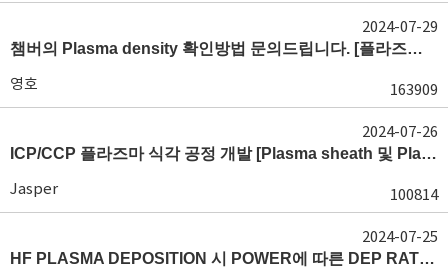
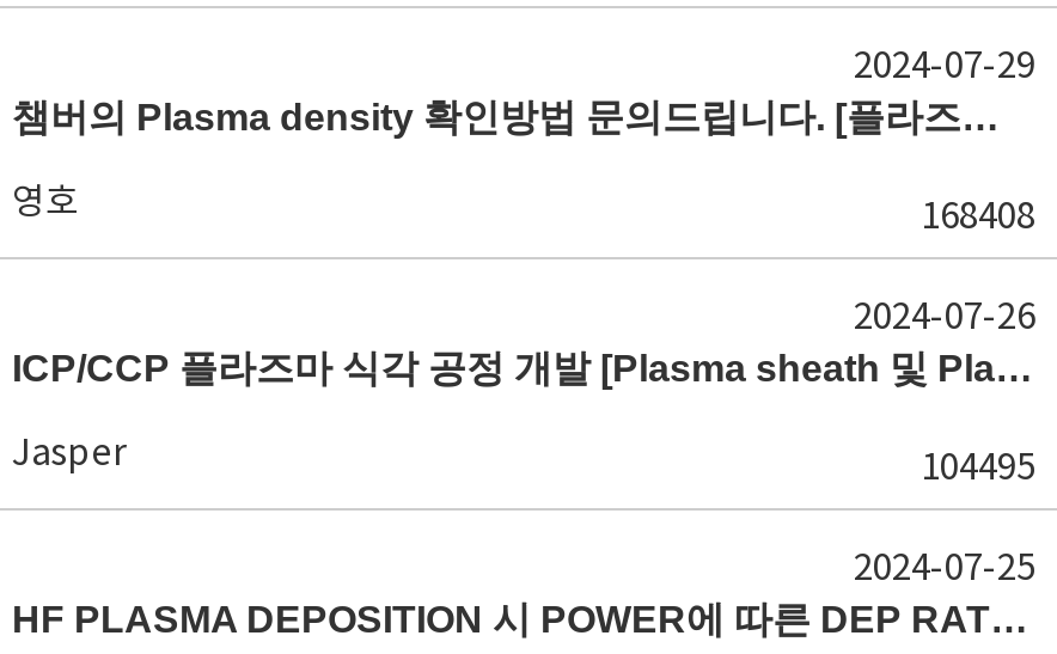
[390,80,438,99] 163909 -> [921,192,1035,237] 168408
[390,185,438,204] 100814 -> [921,443,1035,489] 104495

